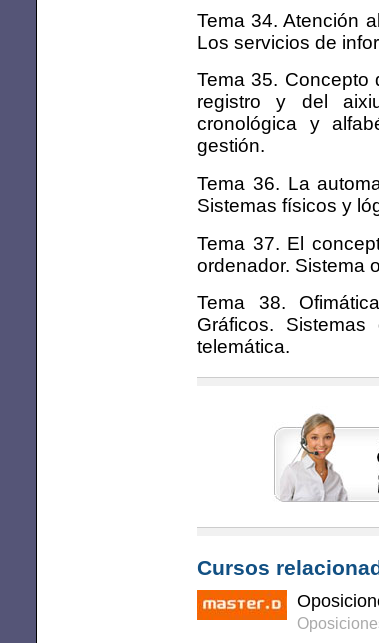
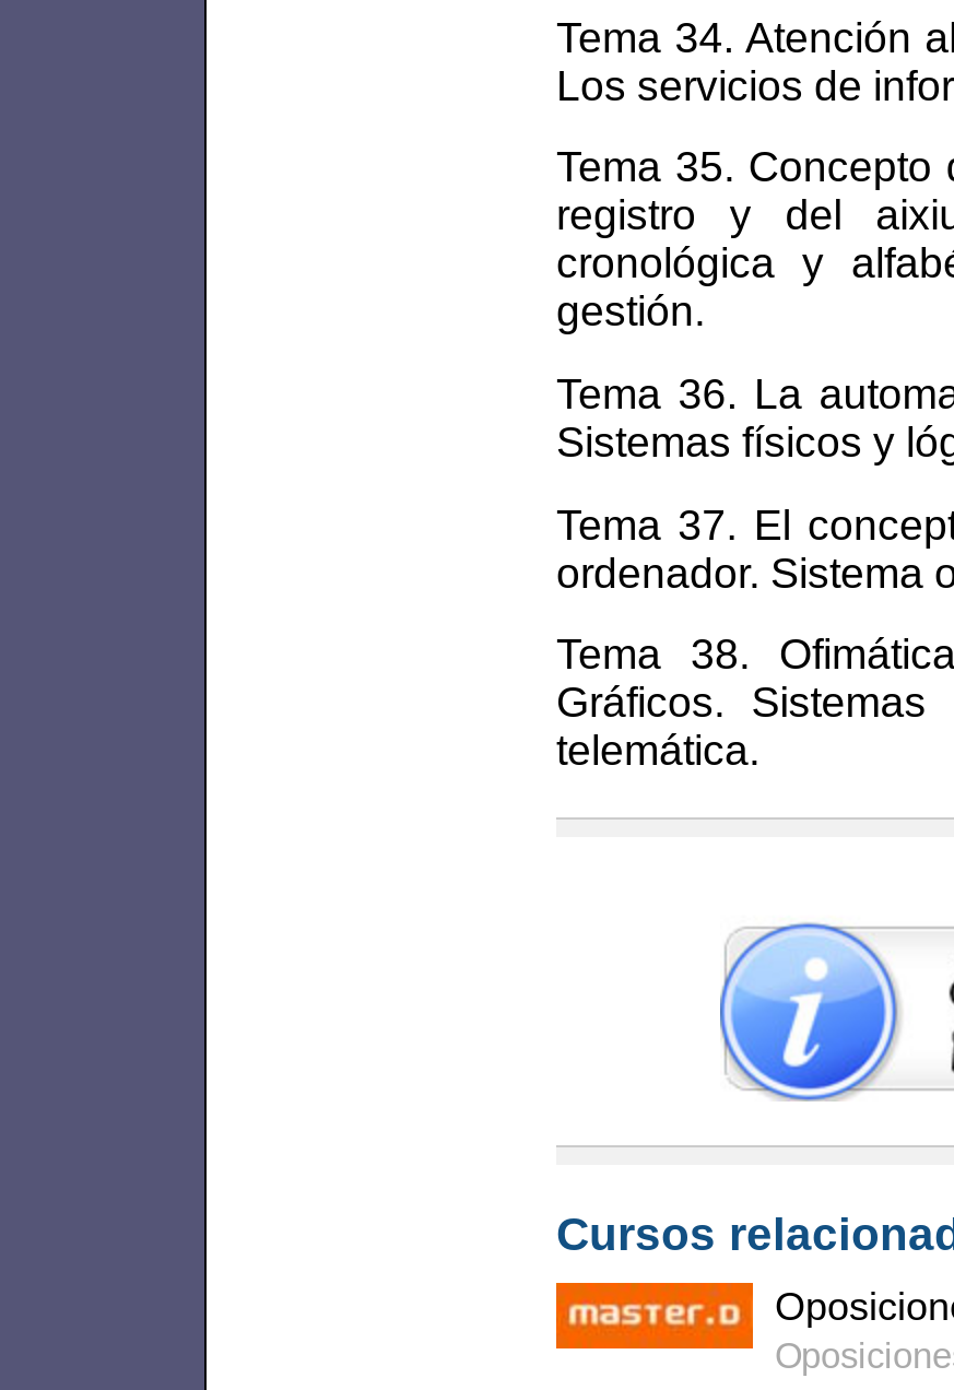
[272,413,354,507] [image] -> [718,898,902,1104] [image]

